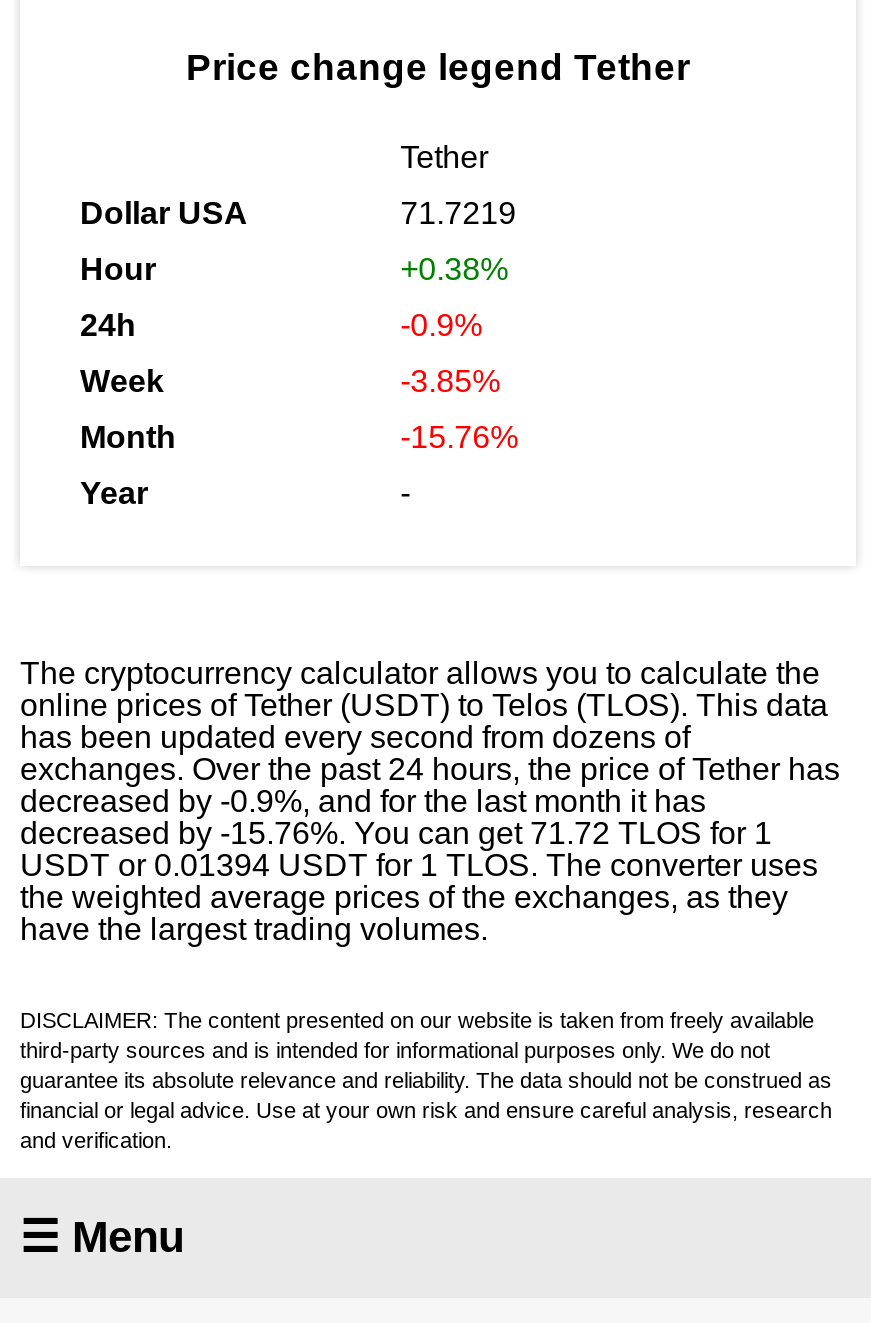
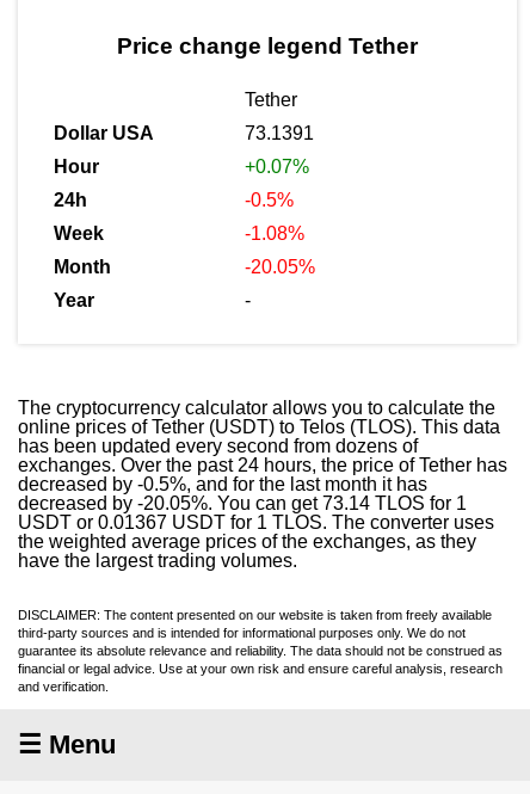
[400,196,516,230] 71.7219 -> [245,123,314,143] 73.1391
[400,252,508,286] +0.38% -> [245,156,309,176] +0.07%
[400,308,482,342] -0.9% -> [245,190,294,210] -0.5%
[400,364,500,398] -3.85% -> [245,223,305,243] -1.08%
[400,420,518,454] -15.76% -> [245,256,315,277] -20.05%
[20,784,706,818] decreased by -0.9%, and for the last month it has -> [18,474,427,494] decreased by -0.5%, and for the last month it has
[20,816,772,850] decreased by -15.76%. You can get 71.72 TLOS for 1 -> [18,493,467,513] decreased by -20.05%. You can get 73.14 TLOS for 1
[20,848,818,882] USDT or 0.01394 USDT for 1 TLOS. The converter uses -> [18,512,494,532] USDT or 0.01367 USDT for 1 TLOS. The converter uses

